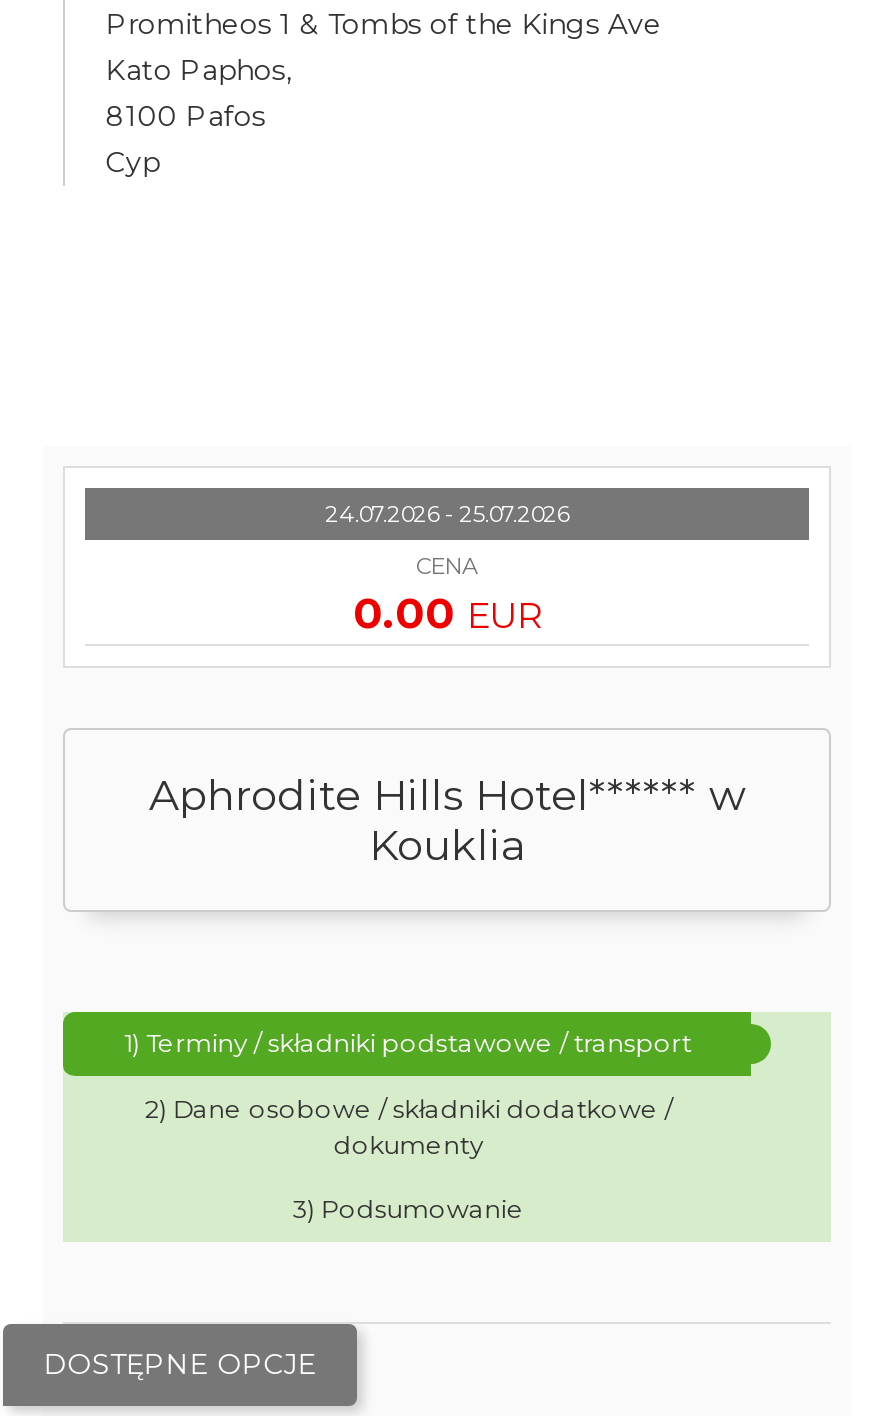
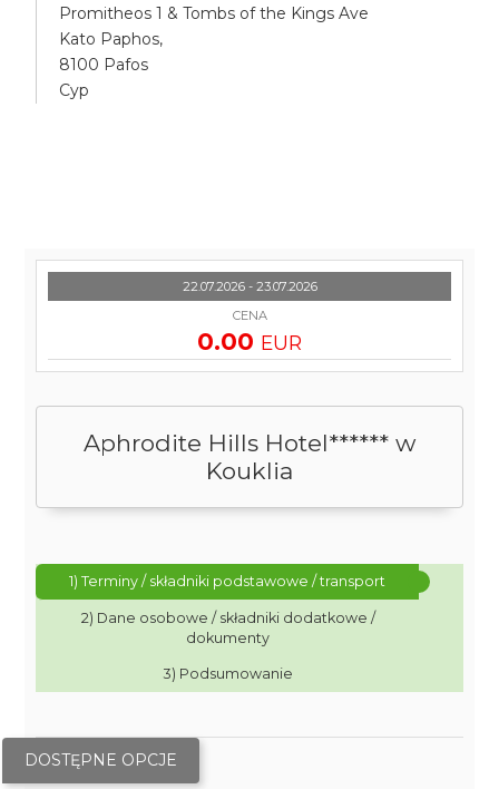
[325,500,569,528] 24.07.2026 - 25.07.2026 -> [182,279,317,294] 22.07.2026 - 23.07.2026

